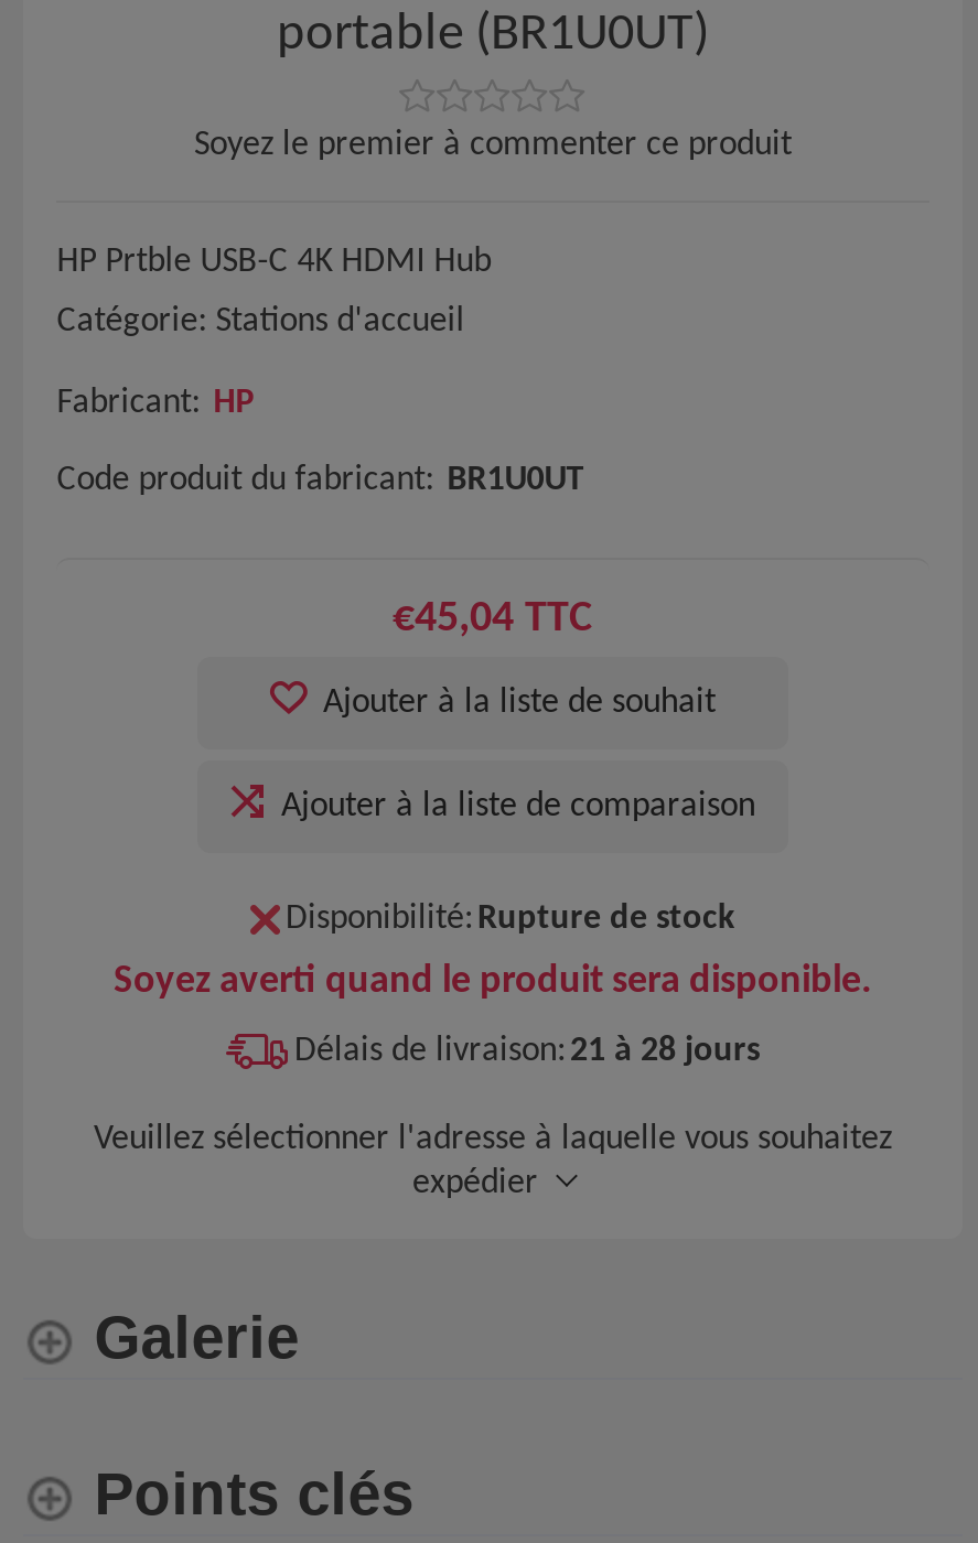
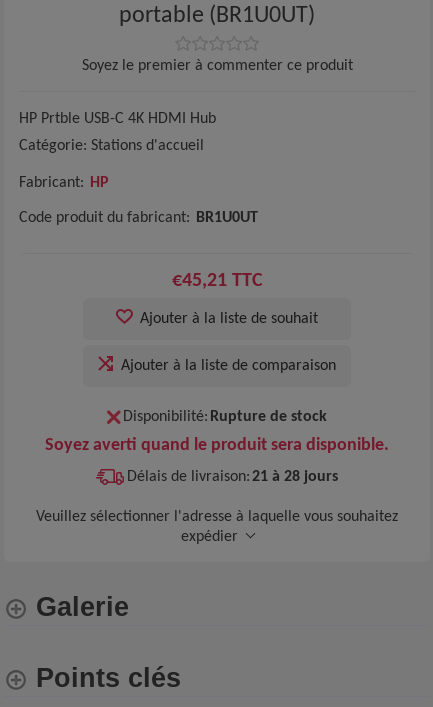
[393,598,593,642] €45,04 TTC -> [171,271,262,291] €45,21 TTC

